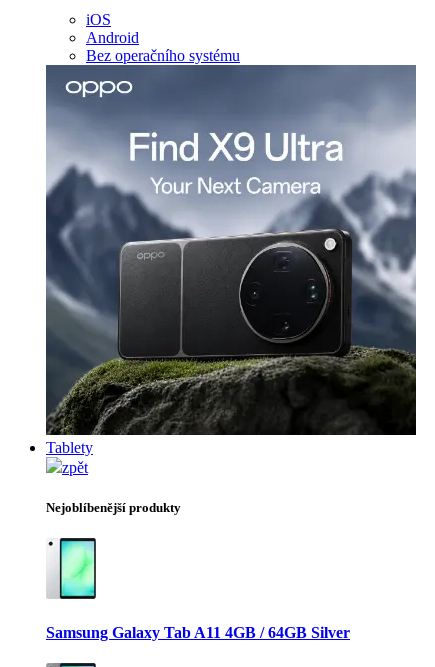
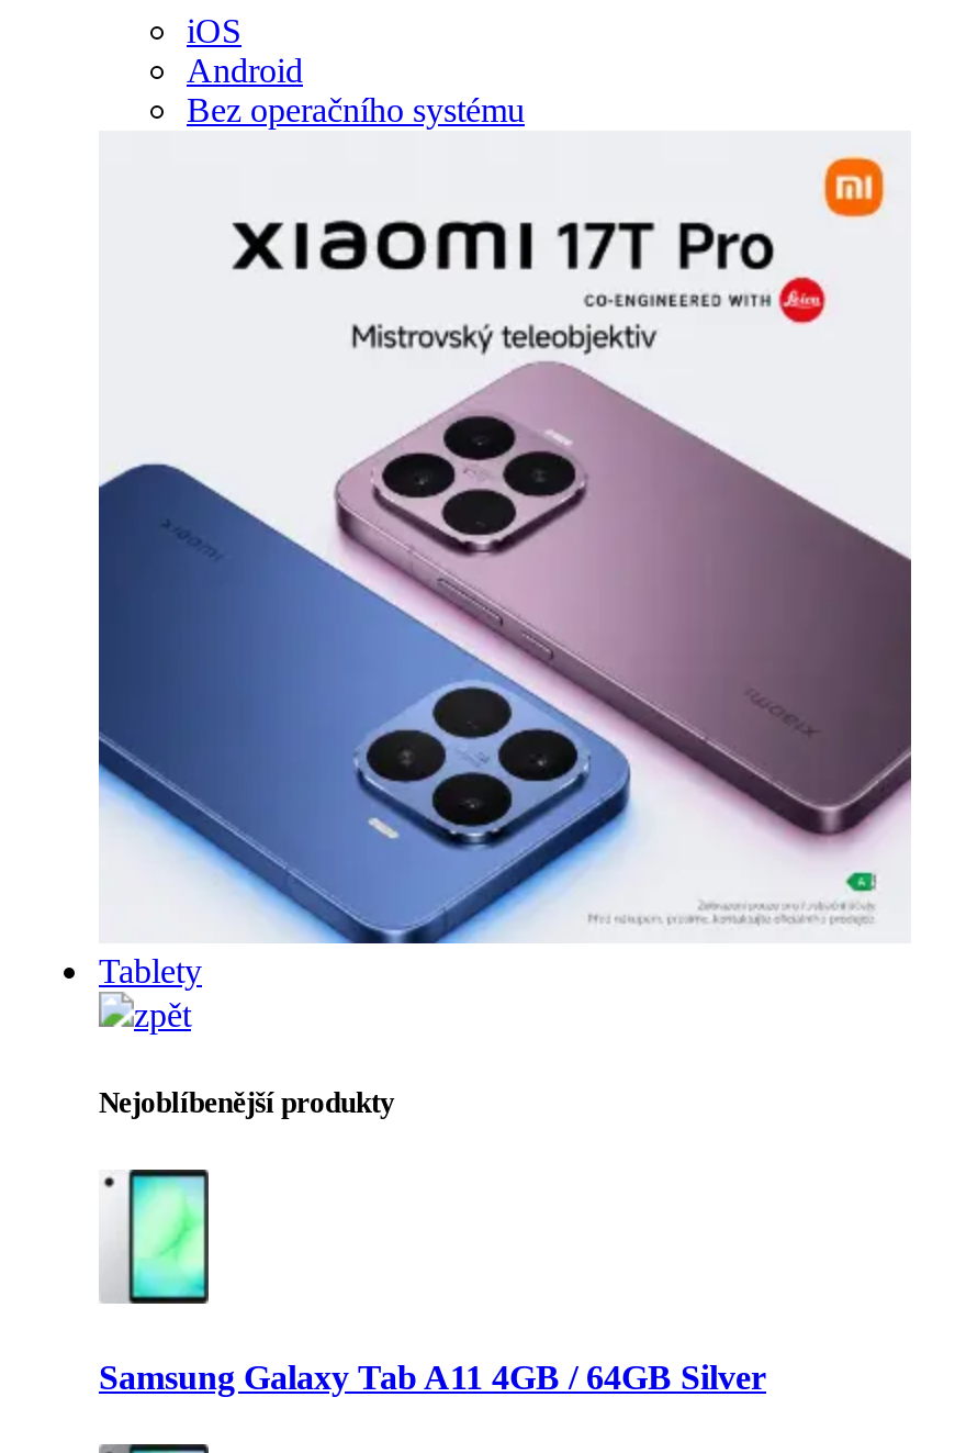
[45,64,417,436] [image] -> [97,131,913,946] [image]

